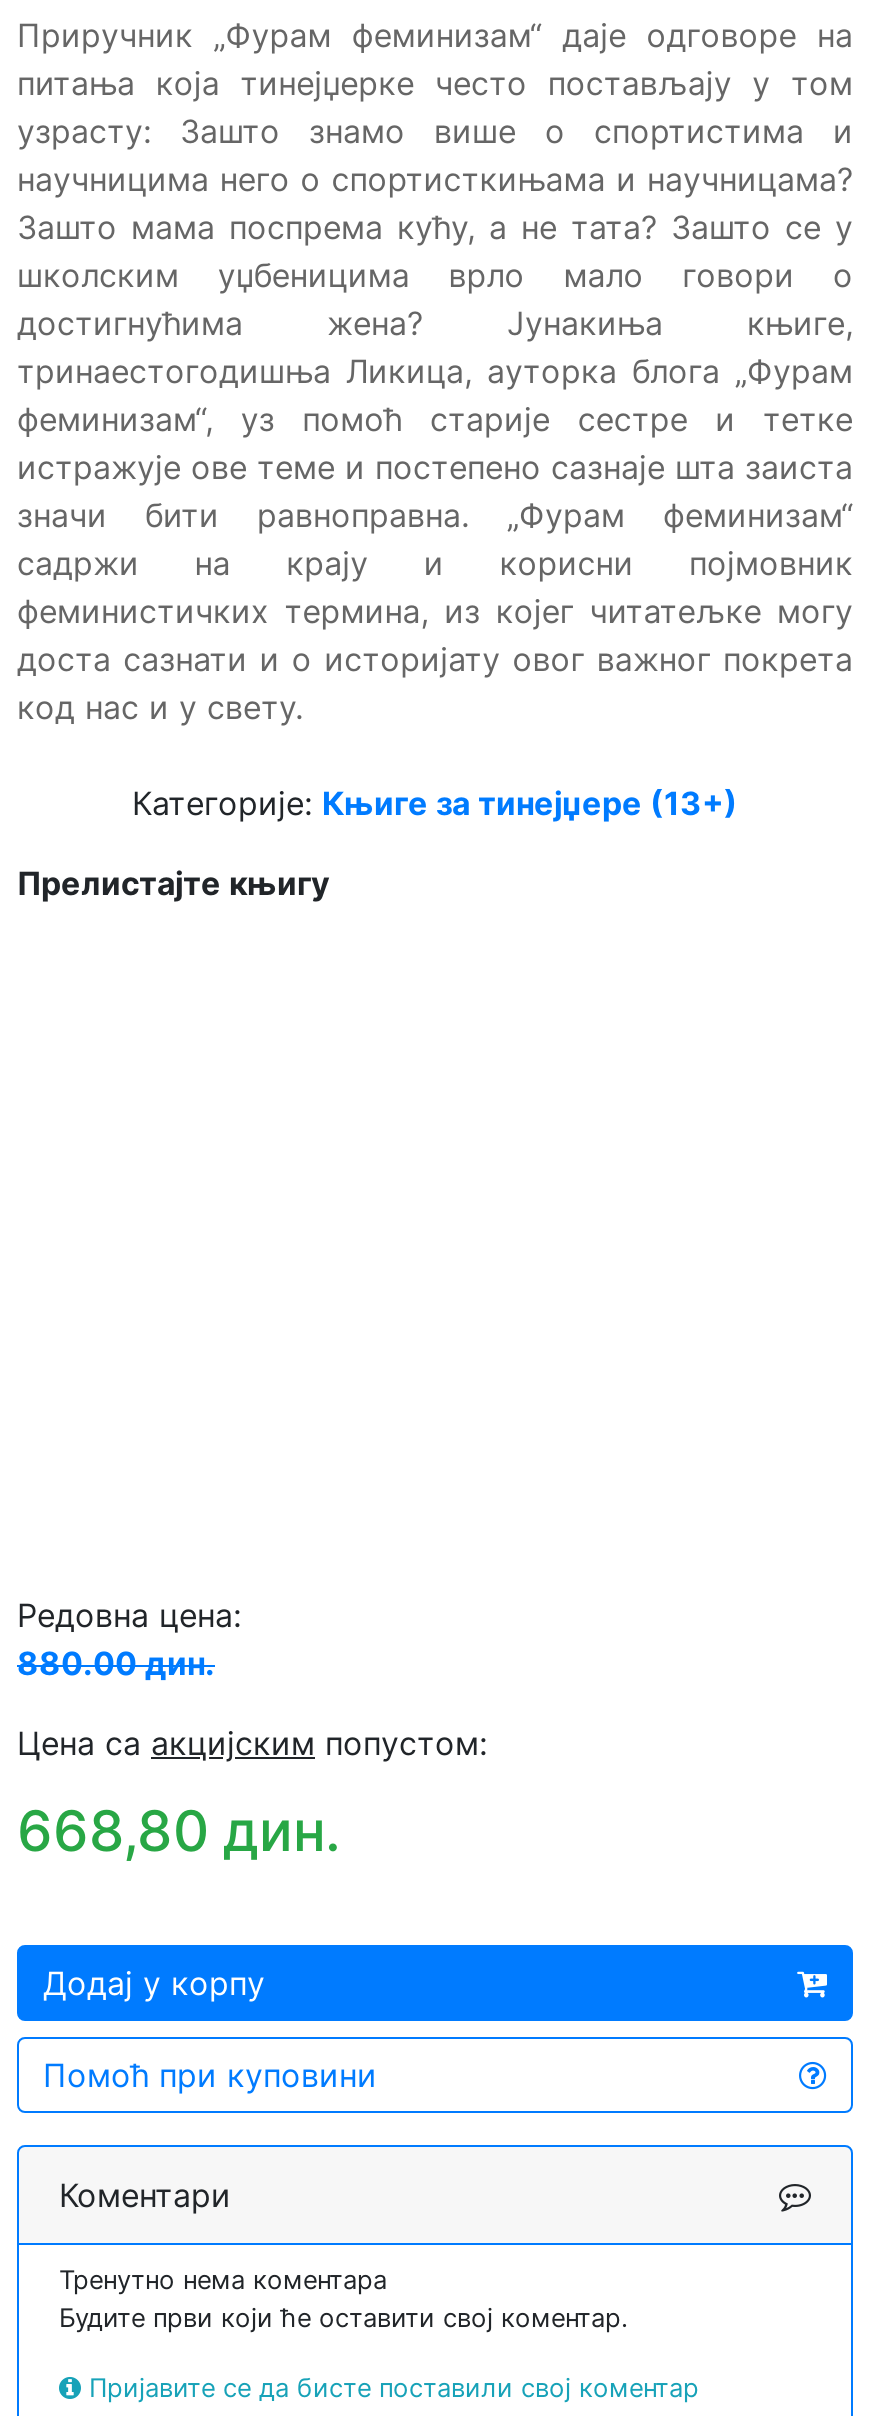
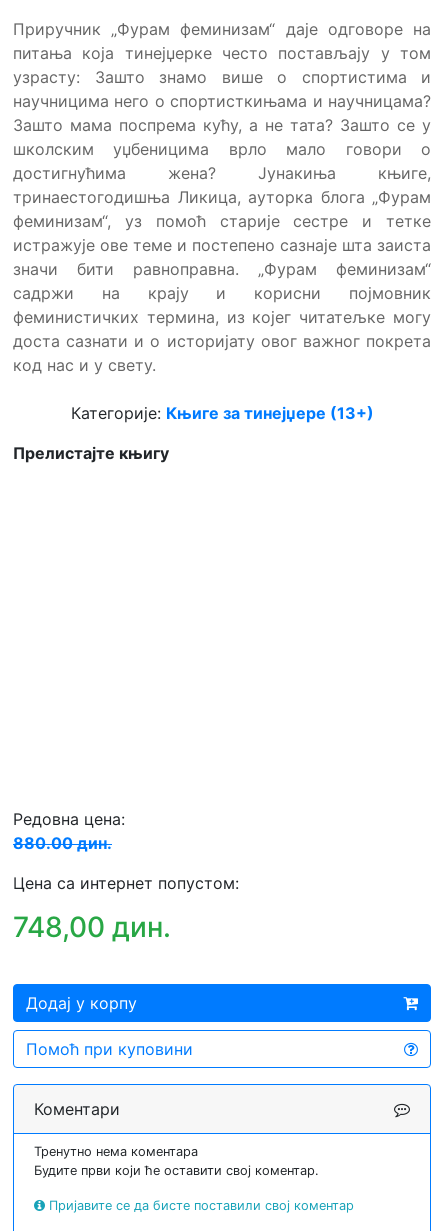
[17,1722,487,1762] Цена са акцијским попустом: -> [13,873,239,893] Цена са интернет попустом:
[17,1796,341,1864] 668,80 дин. -> [13,910,171,944] 748,00 дин.

